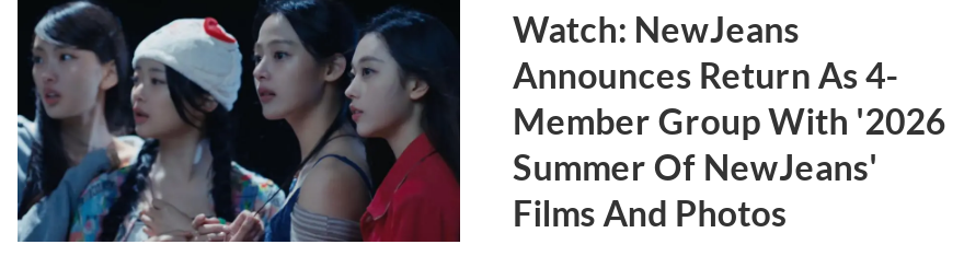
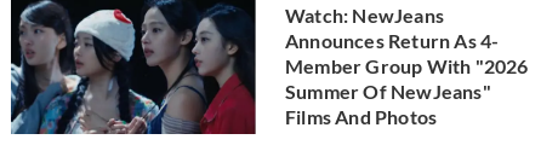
[513,99,946,140] Member Group With '2026 -> [285,55,528,78] Member Group With "2026
[513,145,878,186] Summer Of NewJeans' -> [285,80,491,103] Summer Of NewJeans"

